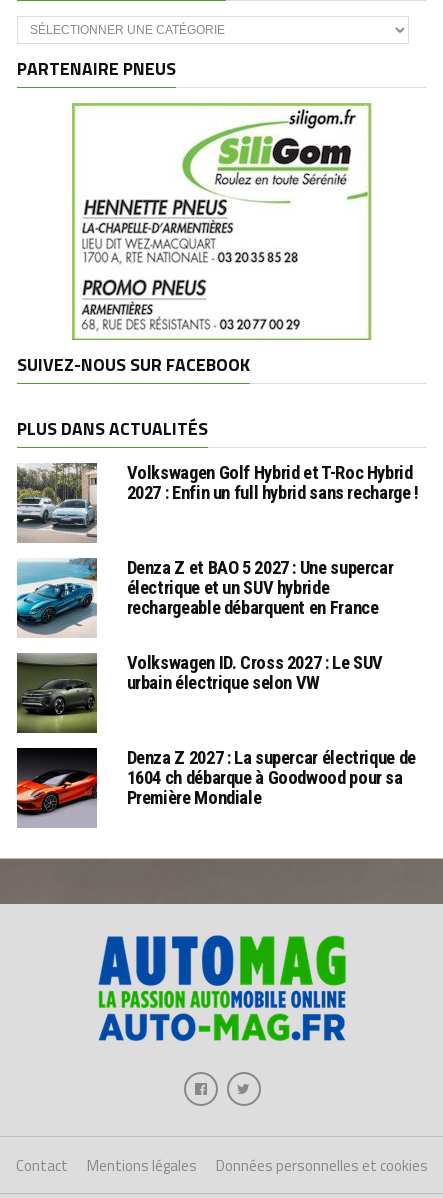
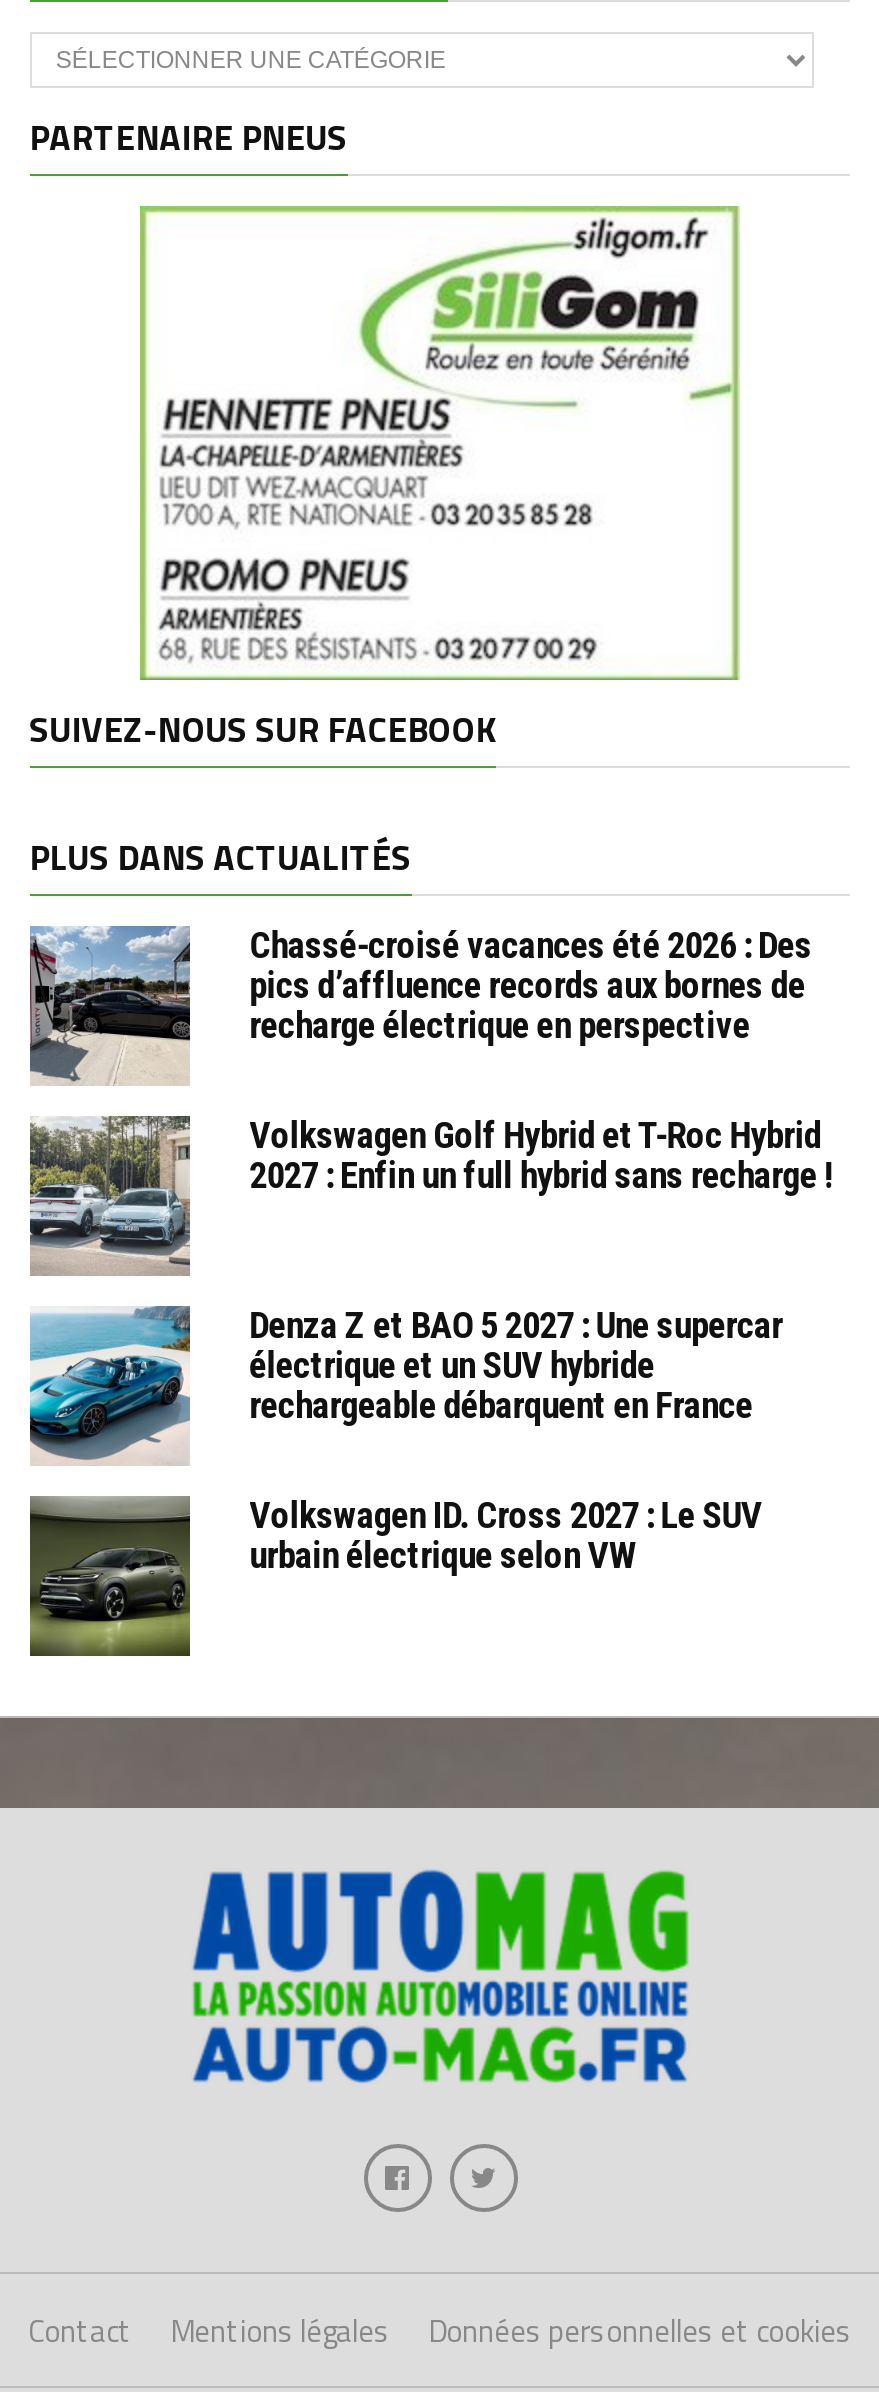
none -> [30,924,812,1082] [image] | Chassé-croisé vacances été 2026 : Des | pics d’affluence records aux bornes de | recharge électrique en perspective
moved [15,461,419,693] -> [26,1112,834,1577]: [image] | Volkswagen Golf Hybrid et T-Roc Hybrid | 2027 : Enfin un full hybrid sans recharge ! | Denza Z et BAO 5 2027 : Une supercar | électrique et un SUV hybride | rechargeable débarquent en France | Volkswagen ID. Cross 2027 : Le SUV | urbain électrique selon VW
moved [15,653,99,734] -> [26,1496,194,1658]: [image]
[16,747,416,827] [image] | Denza Z 2027 : La supercar électrique de | 1604 ch débarque à Goodwood pour sa | Première Mondiale -> none

